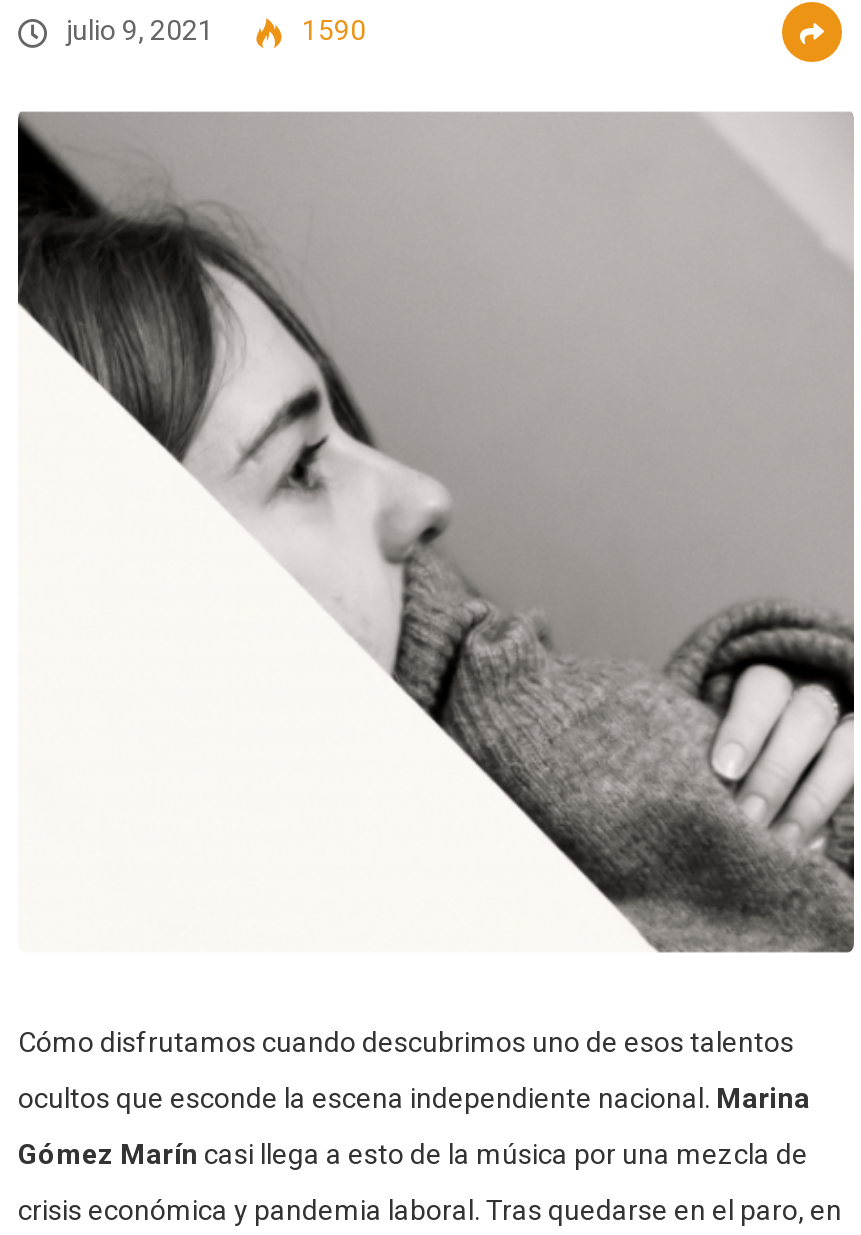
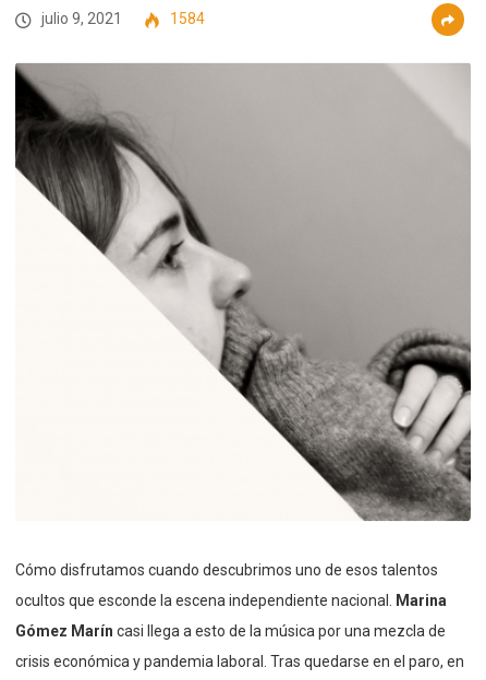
[296,14,366,46] 1590 -> [167,10,205,27] 1584

